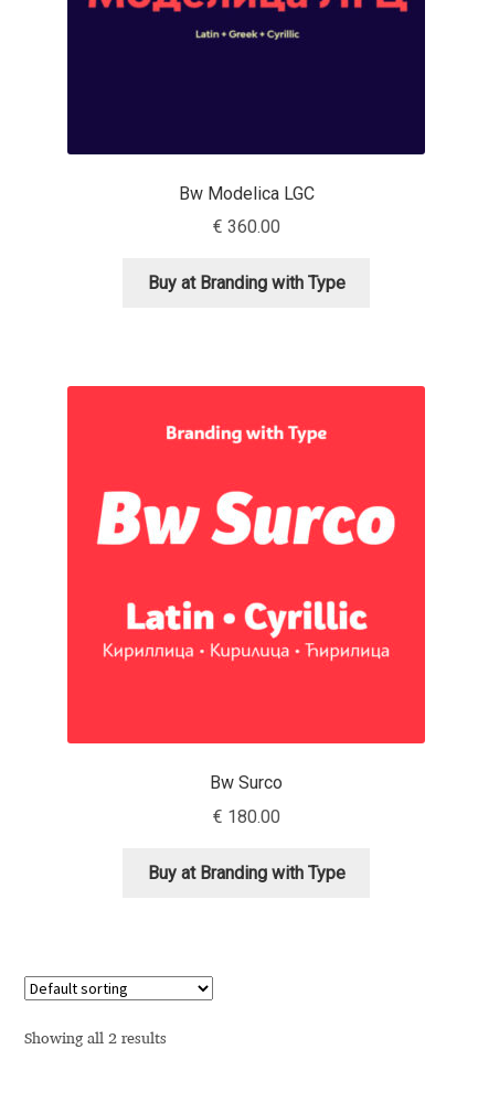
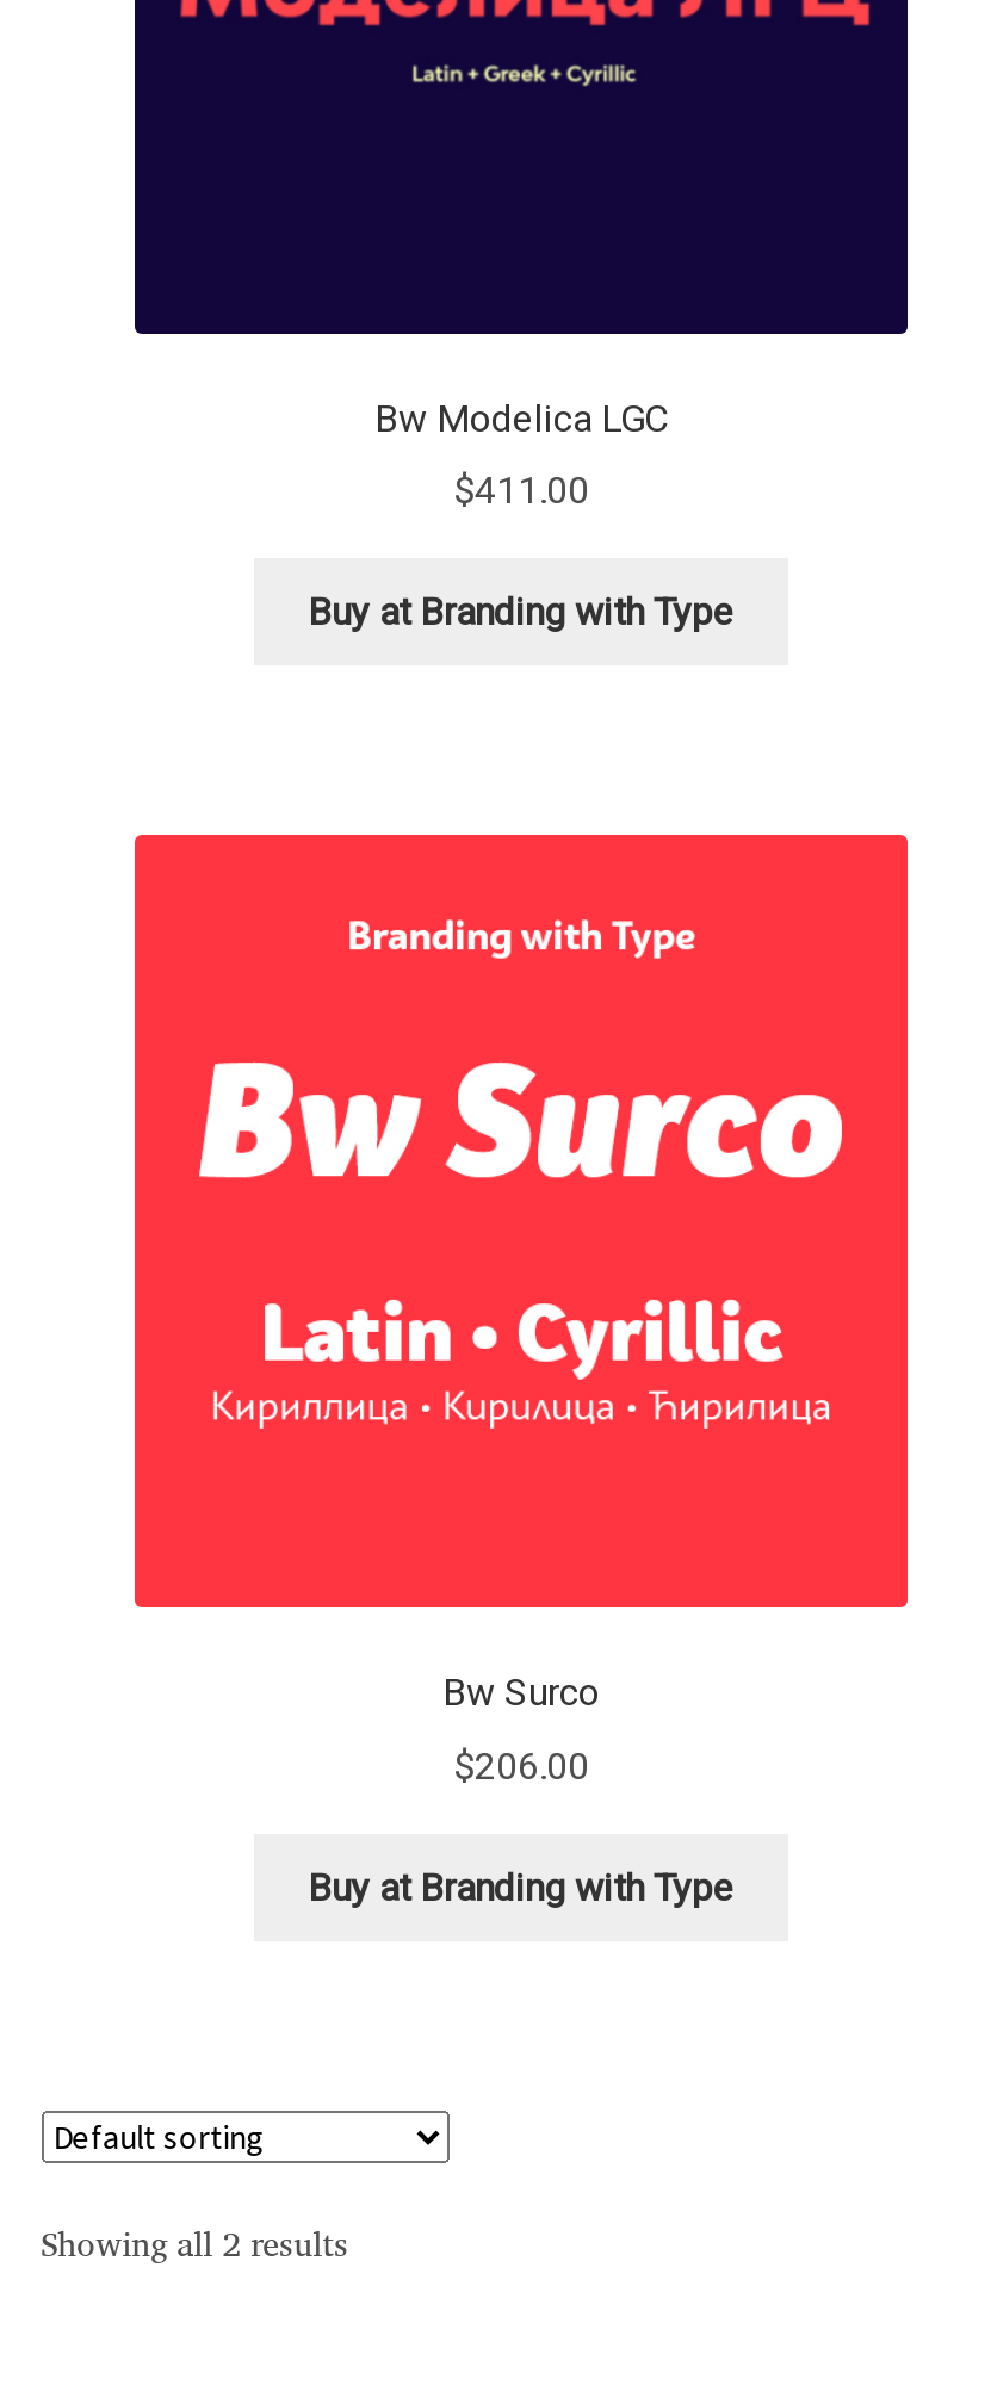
[213,216,280,237] €360.00 -> [453,468,589,513] $411.00
[213,806,280,827] €180.00 -> [453,1743,589,1789] $206.00

